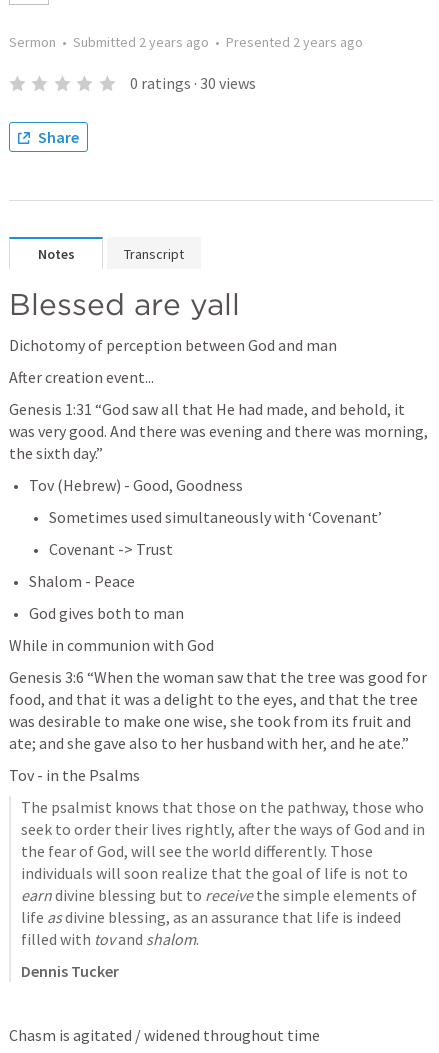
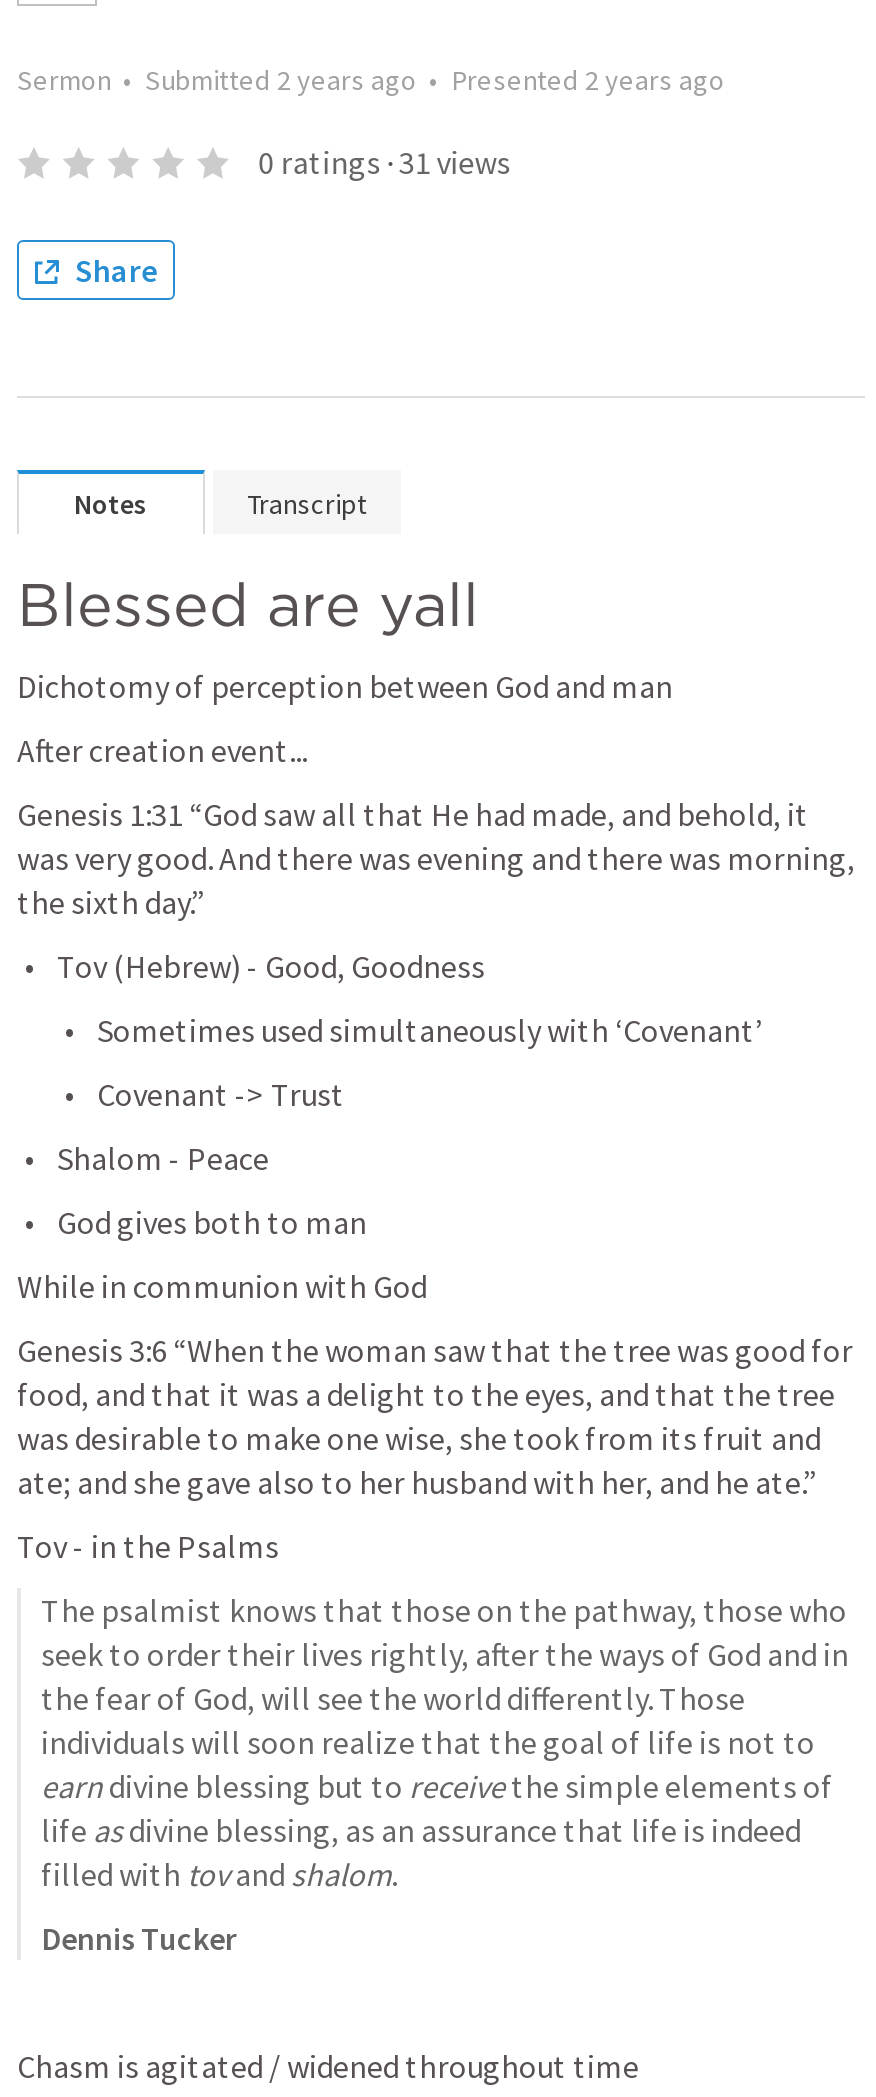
[130,73,256,93] 0 ratings · 30 views -> [258,142,510,182] 0 ratings · 31 views

